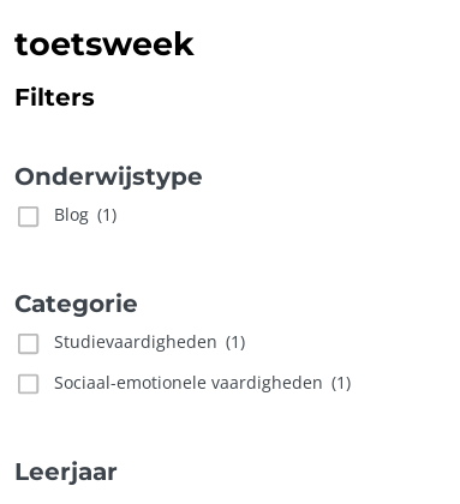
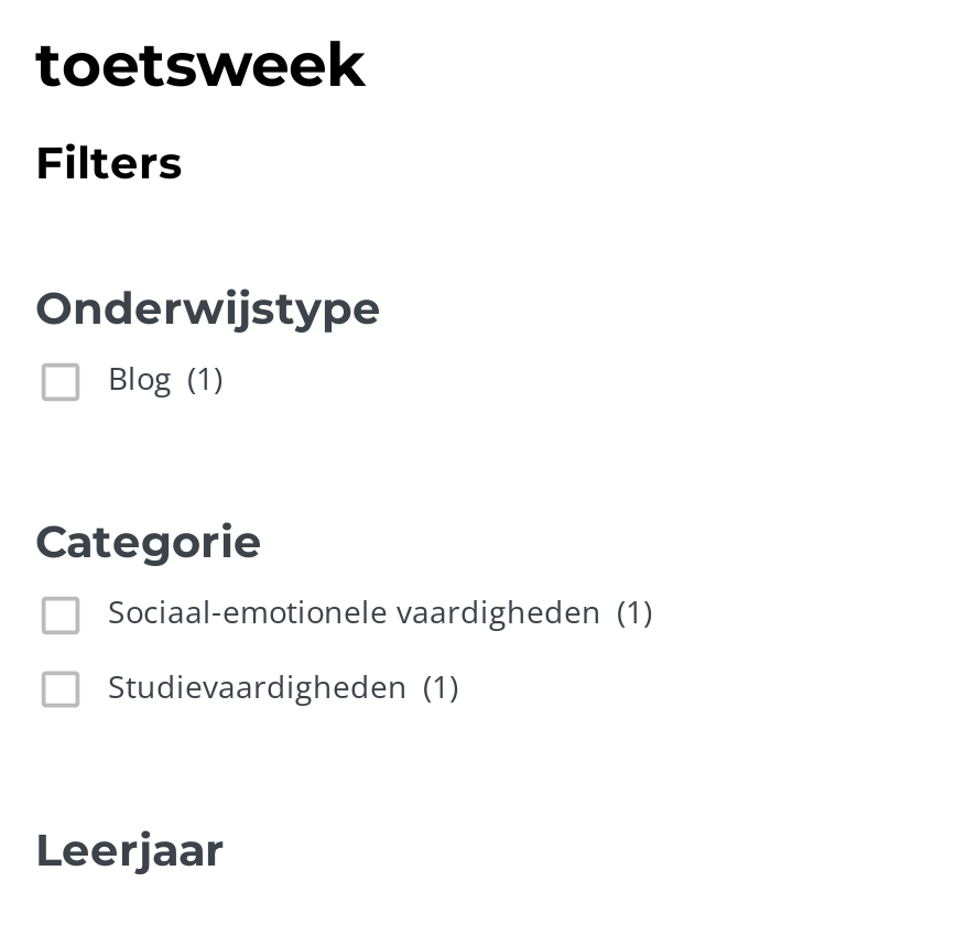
moved [54,330,245,353] -> [108,664,458,706]: Studievaardigheden (1)
moved [54,370,351,393] -> [108,591,652,633]: Sociaal-emotionele vaardigheden (1)

